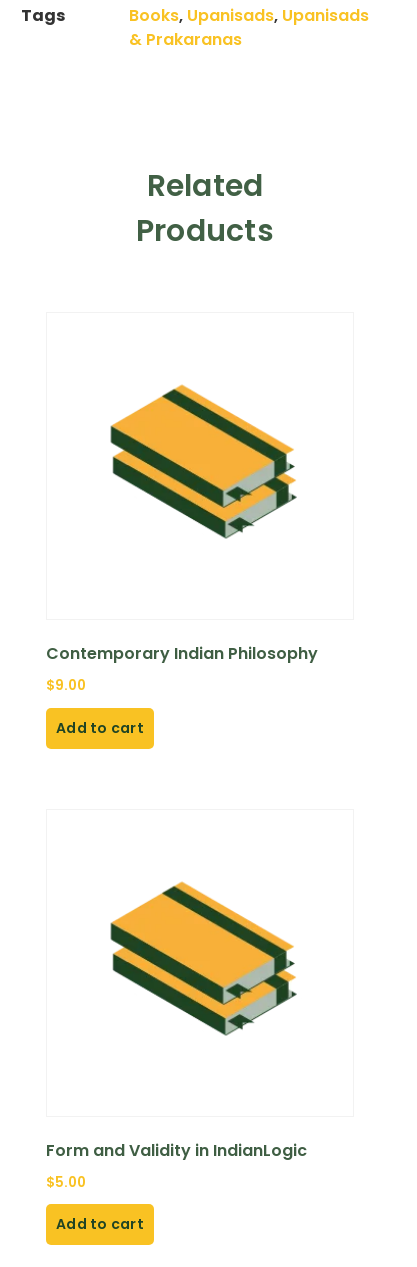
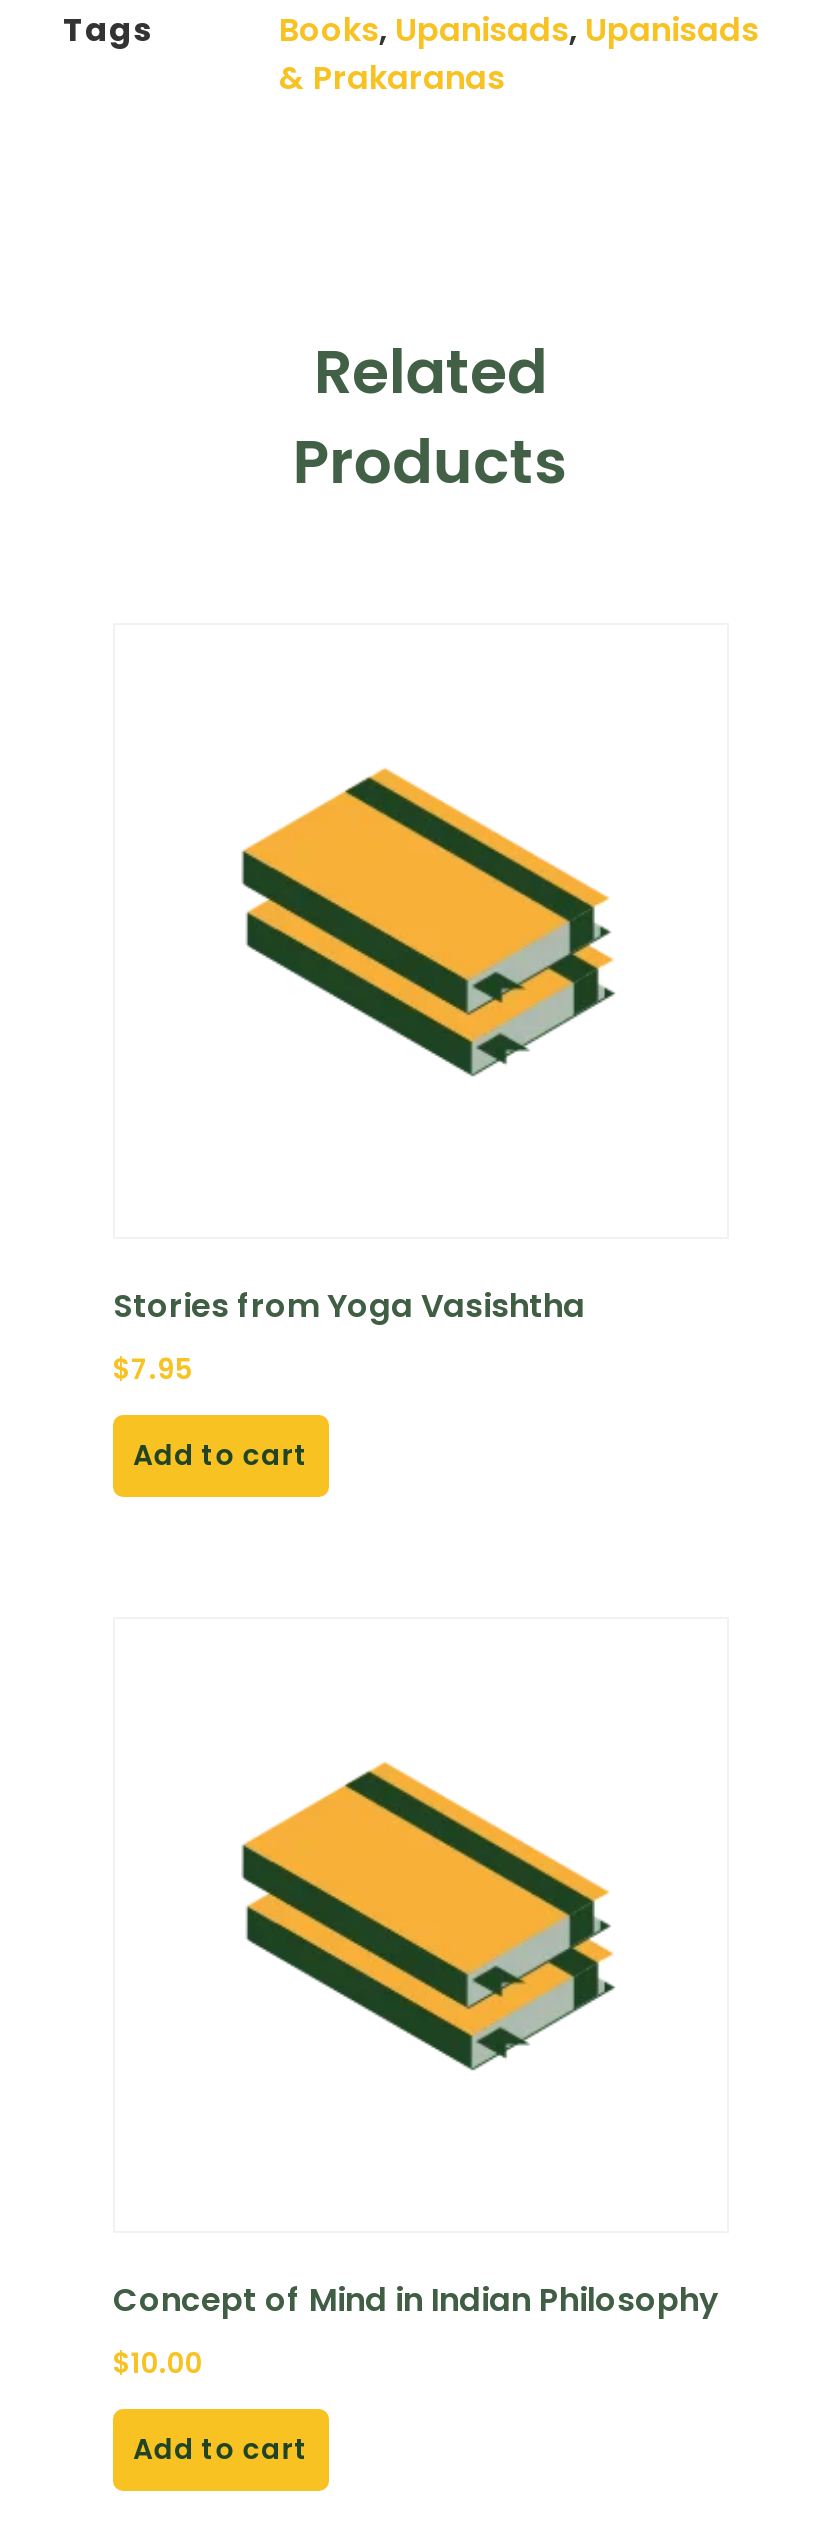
[46,642,318,665] Contemporary Indian Philosophy -> [113,1284,585,1330] Stories from Yoga Vasishtha
[46,676,86,695] $9.00 -> [113,1352,193,1390] $7.95
[46,1139,307,1162] Form and Validity in IndianLogic -> [113,2277,719,2323] Concept of Mind in Indian Philosophy
[46,1173,86,1192] $5.00 -> [113,2345,203,2383] $10.00

